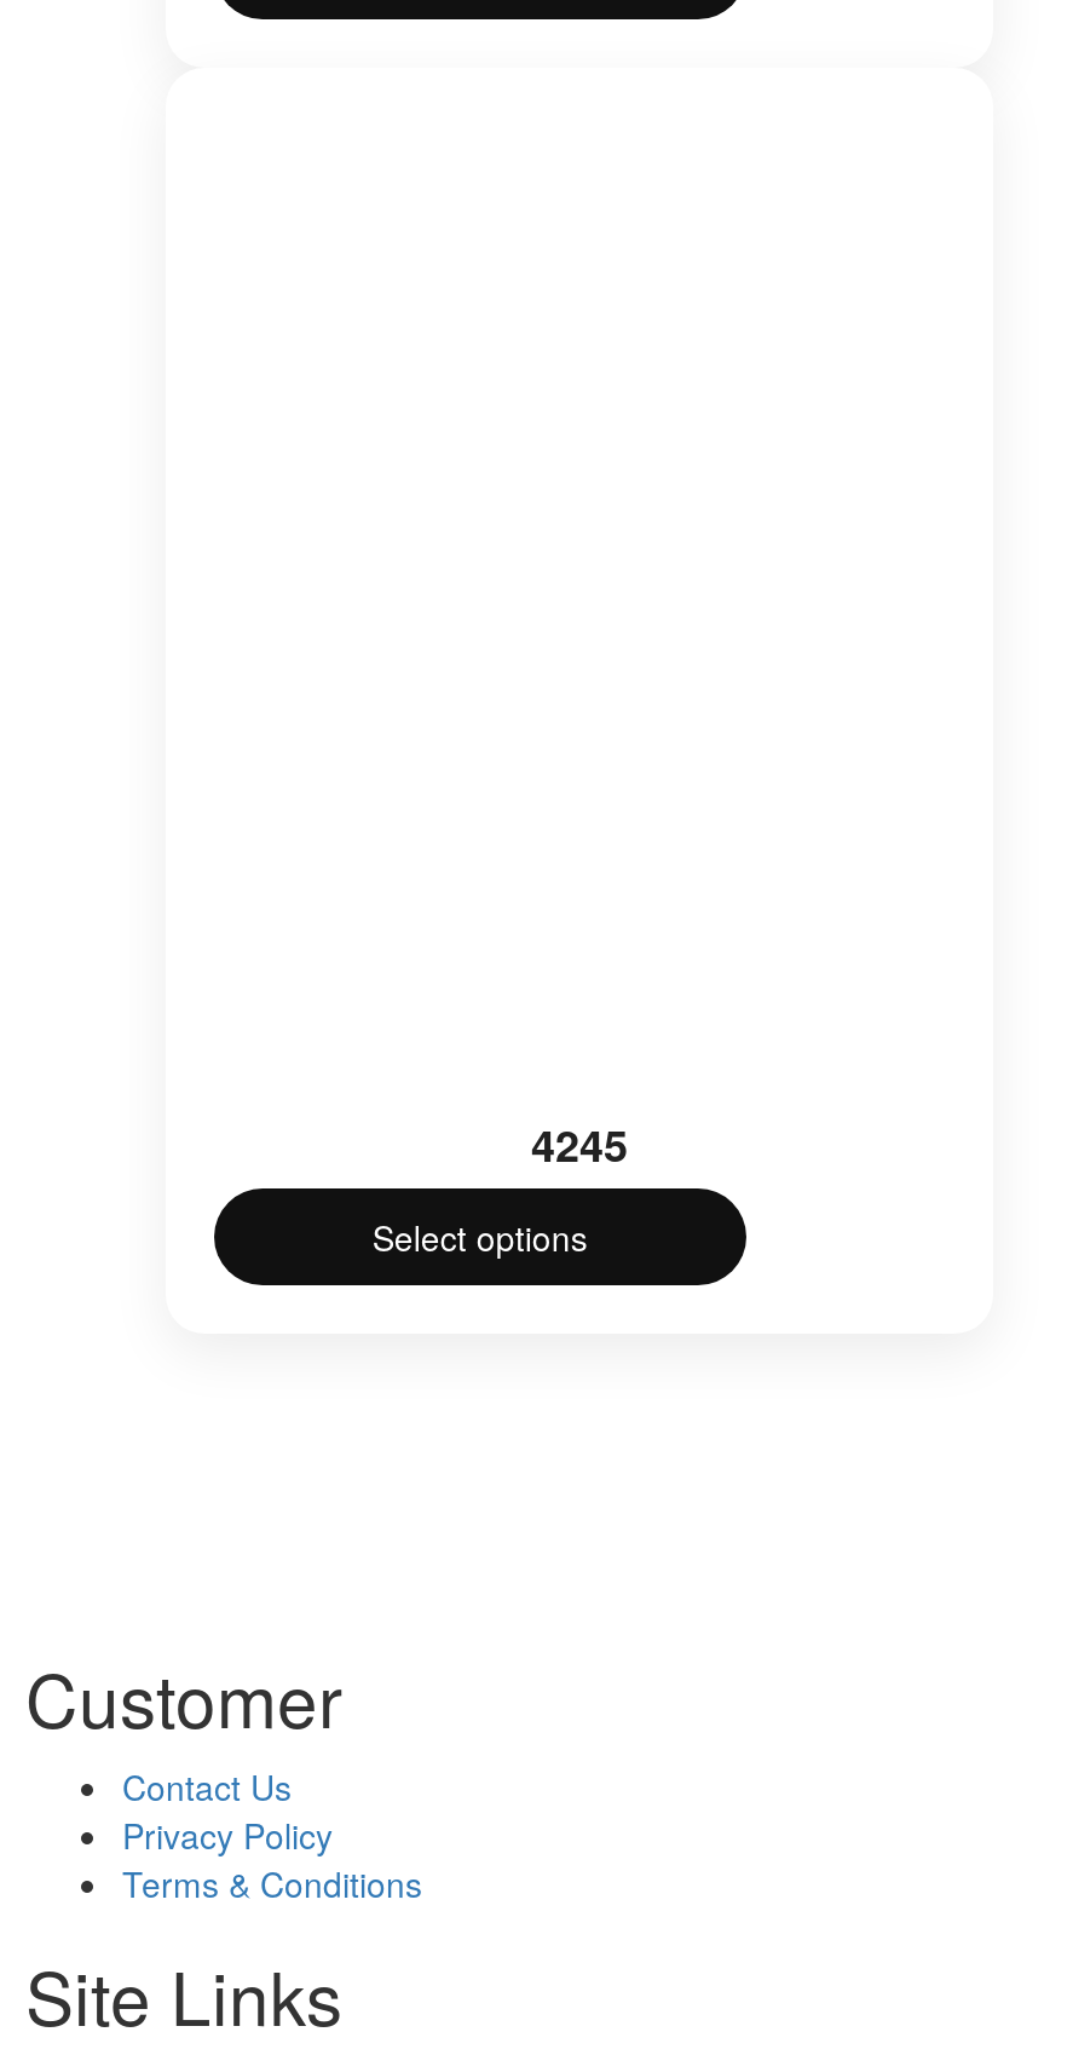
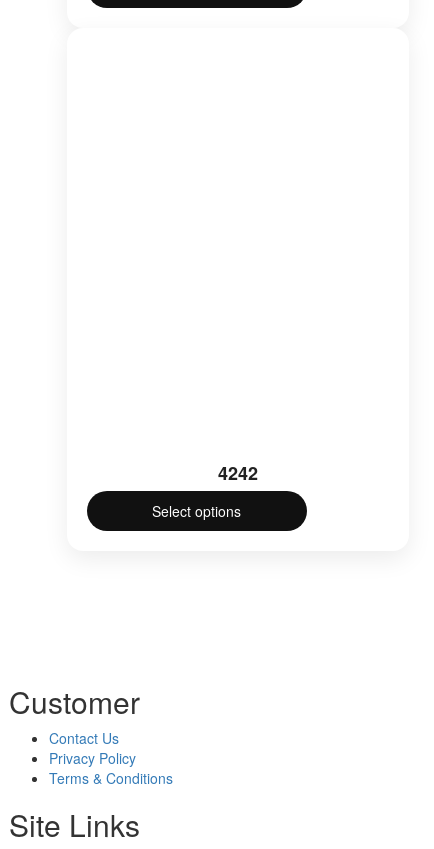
[531,1113,628,1176] 4245 -> [218,460,258,486] 4242

